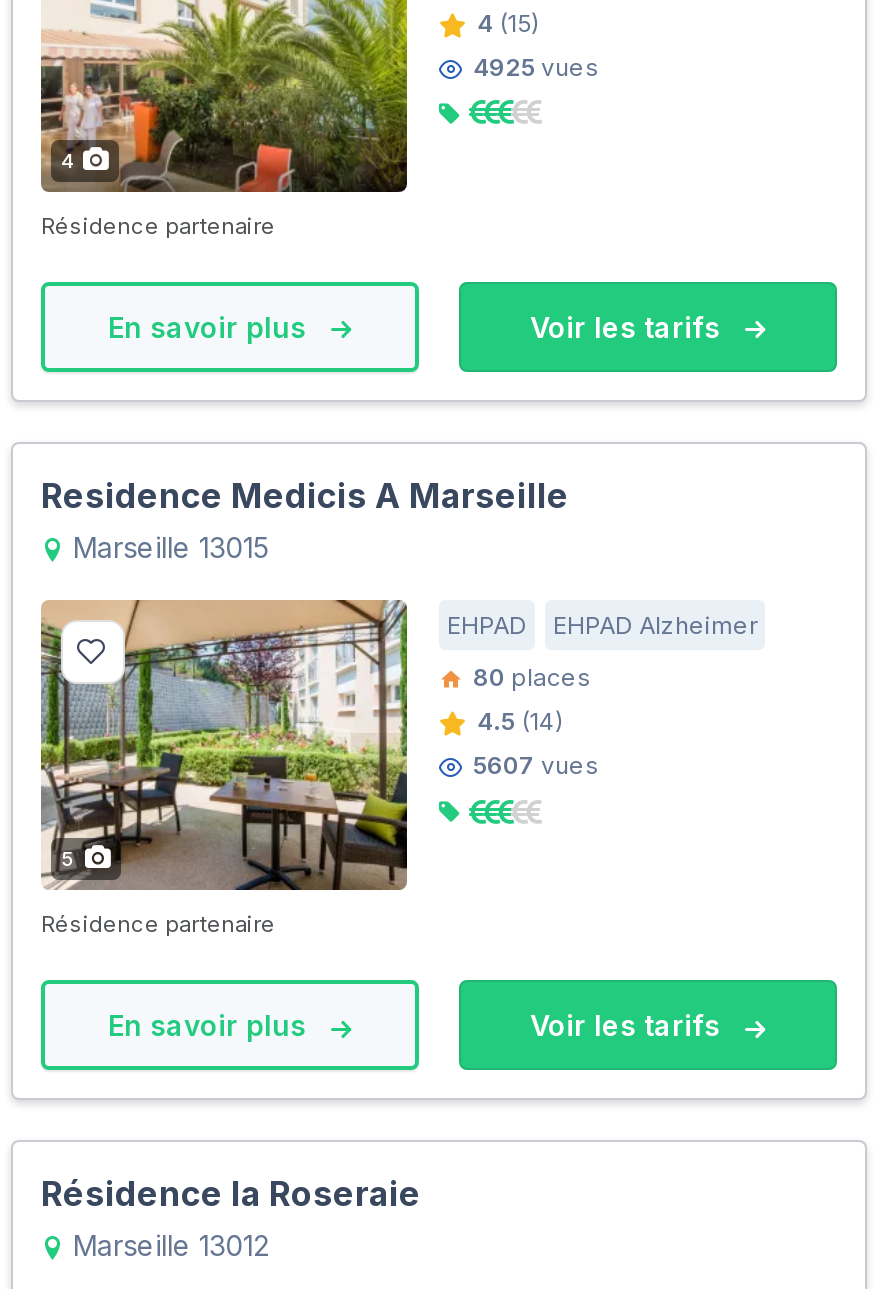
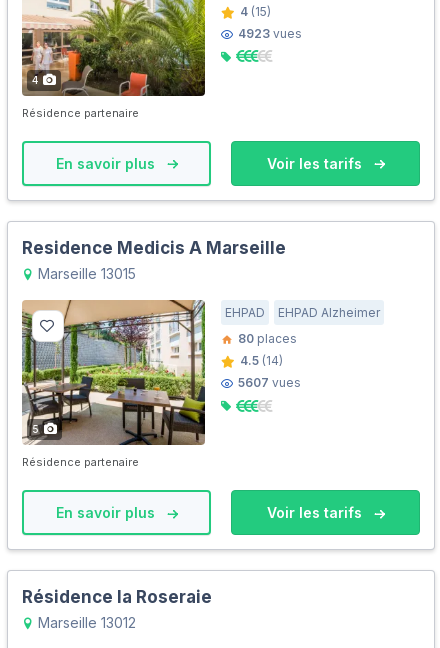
[473,52,599,82] 4925 vues -> [238,26,302,41] 4923 vues

